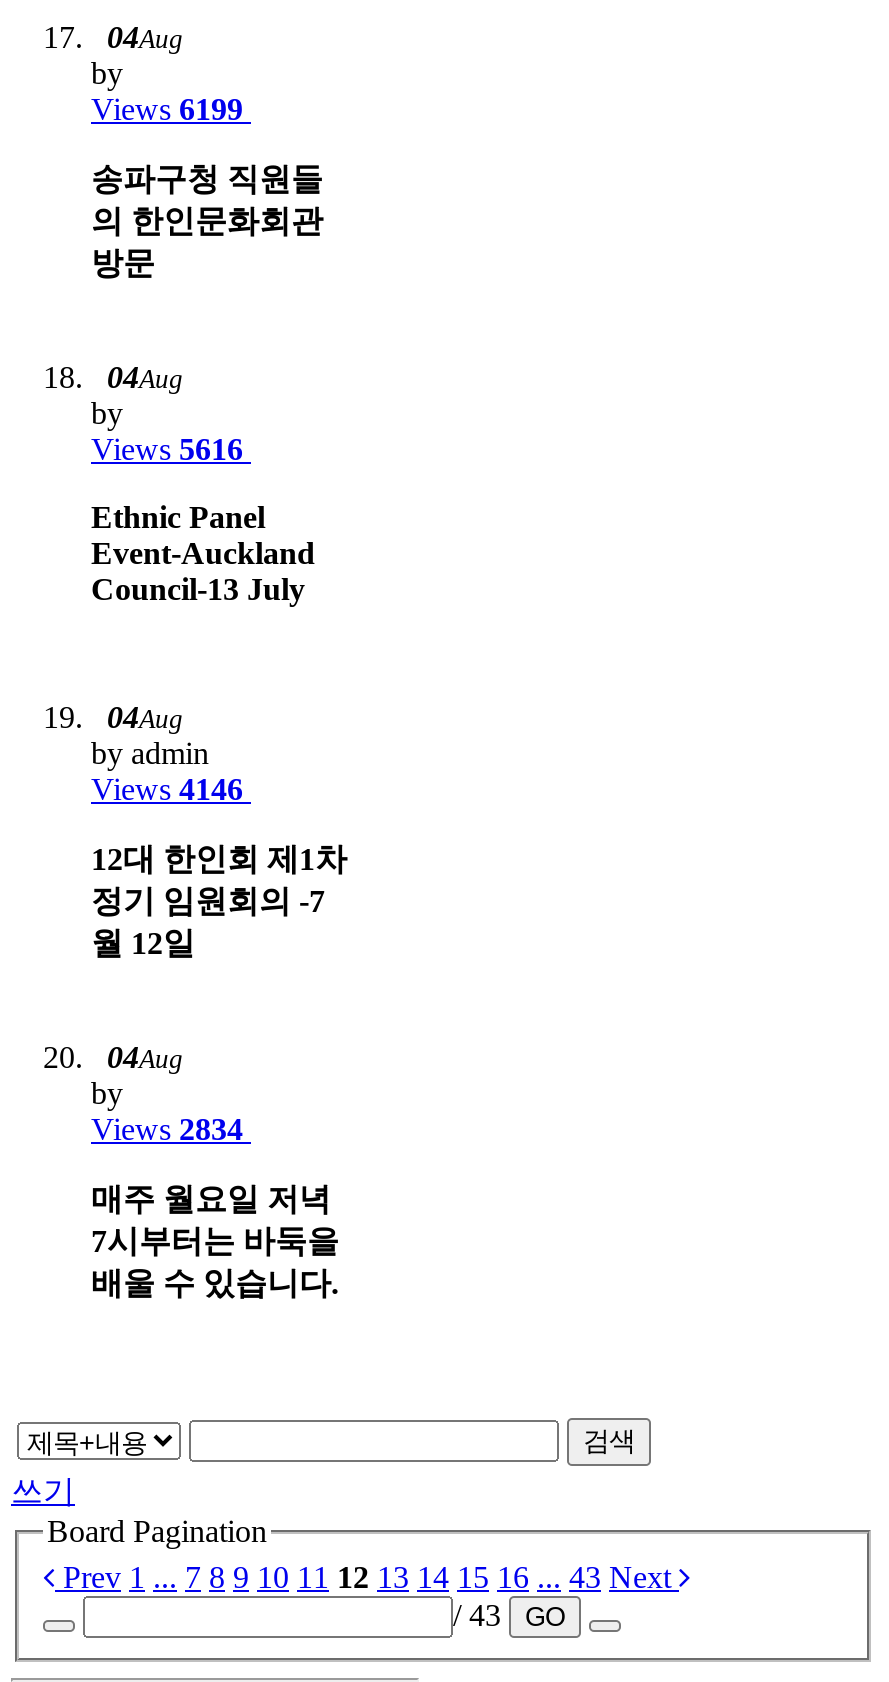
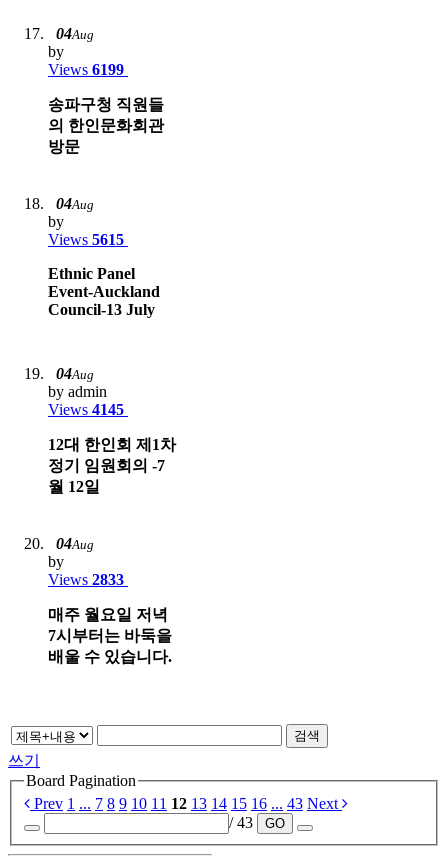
[91,431,243,465] Views 5616 -> [48,231,124,248] Views 5615
[91,771,243,805] Views 4146 -> [48,401,124,418] Views 4145
[91,1111,243,1145] Views 2834 -> [48,571,124,588] Views 2833

